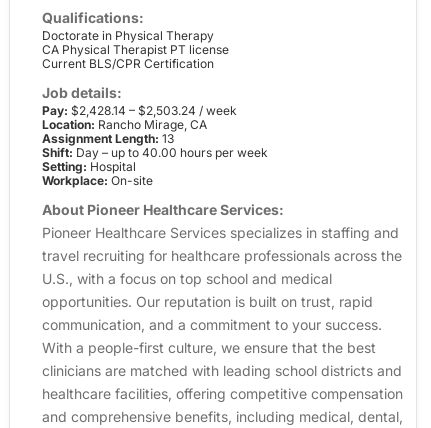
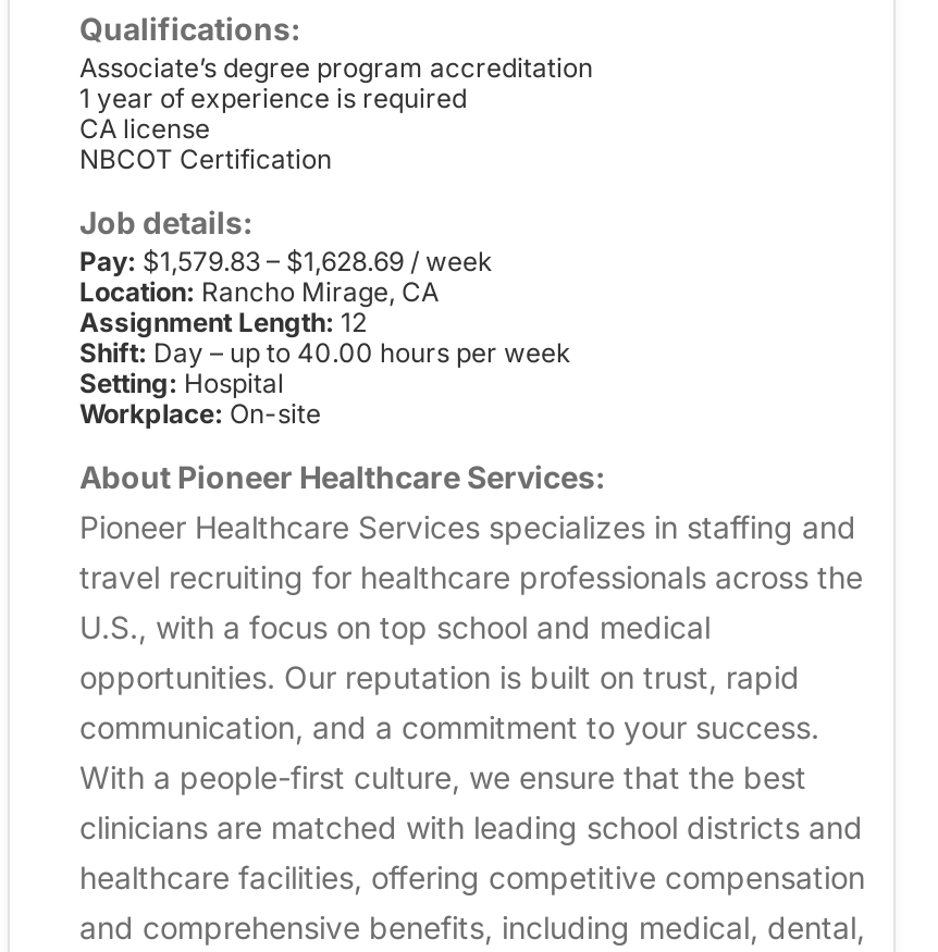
[42,28,229,71] Doctorate in Physical Therapy | CA Physical Therapist PT license | Current BLS/CPR Certification -> [79,51,593,175] Associate’s degree program accreditation | 1 year of experience is required | CA license | NBCOT Certification
[42,103,237,118] Pay: $2,428.14 – $2,503.24 / week -> [79,245,493,277] Pay: $1,579.83 – $1,628.69 / week
[42,131,174,146] Assignment Length: 13 -> [79,306,367,338] Assignment Length: 12

